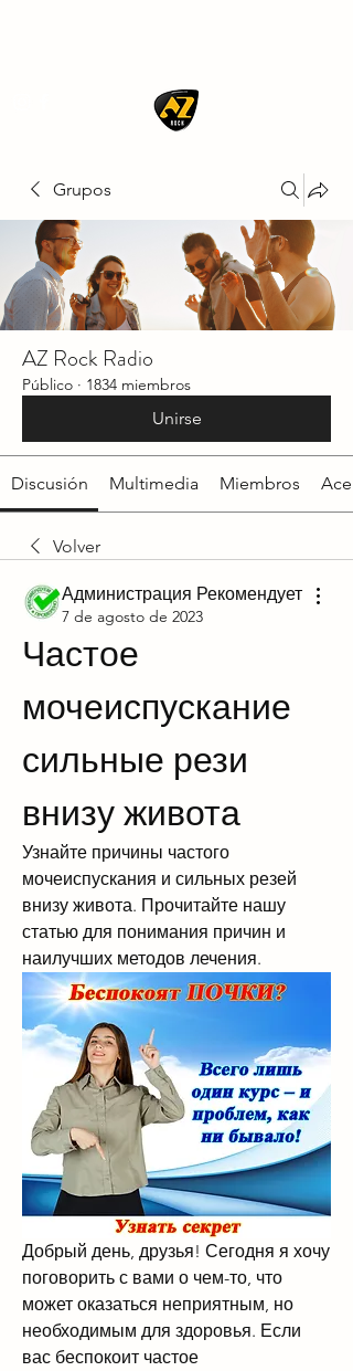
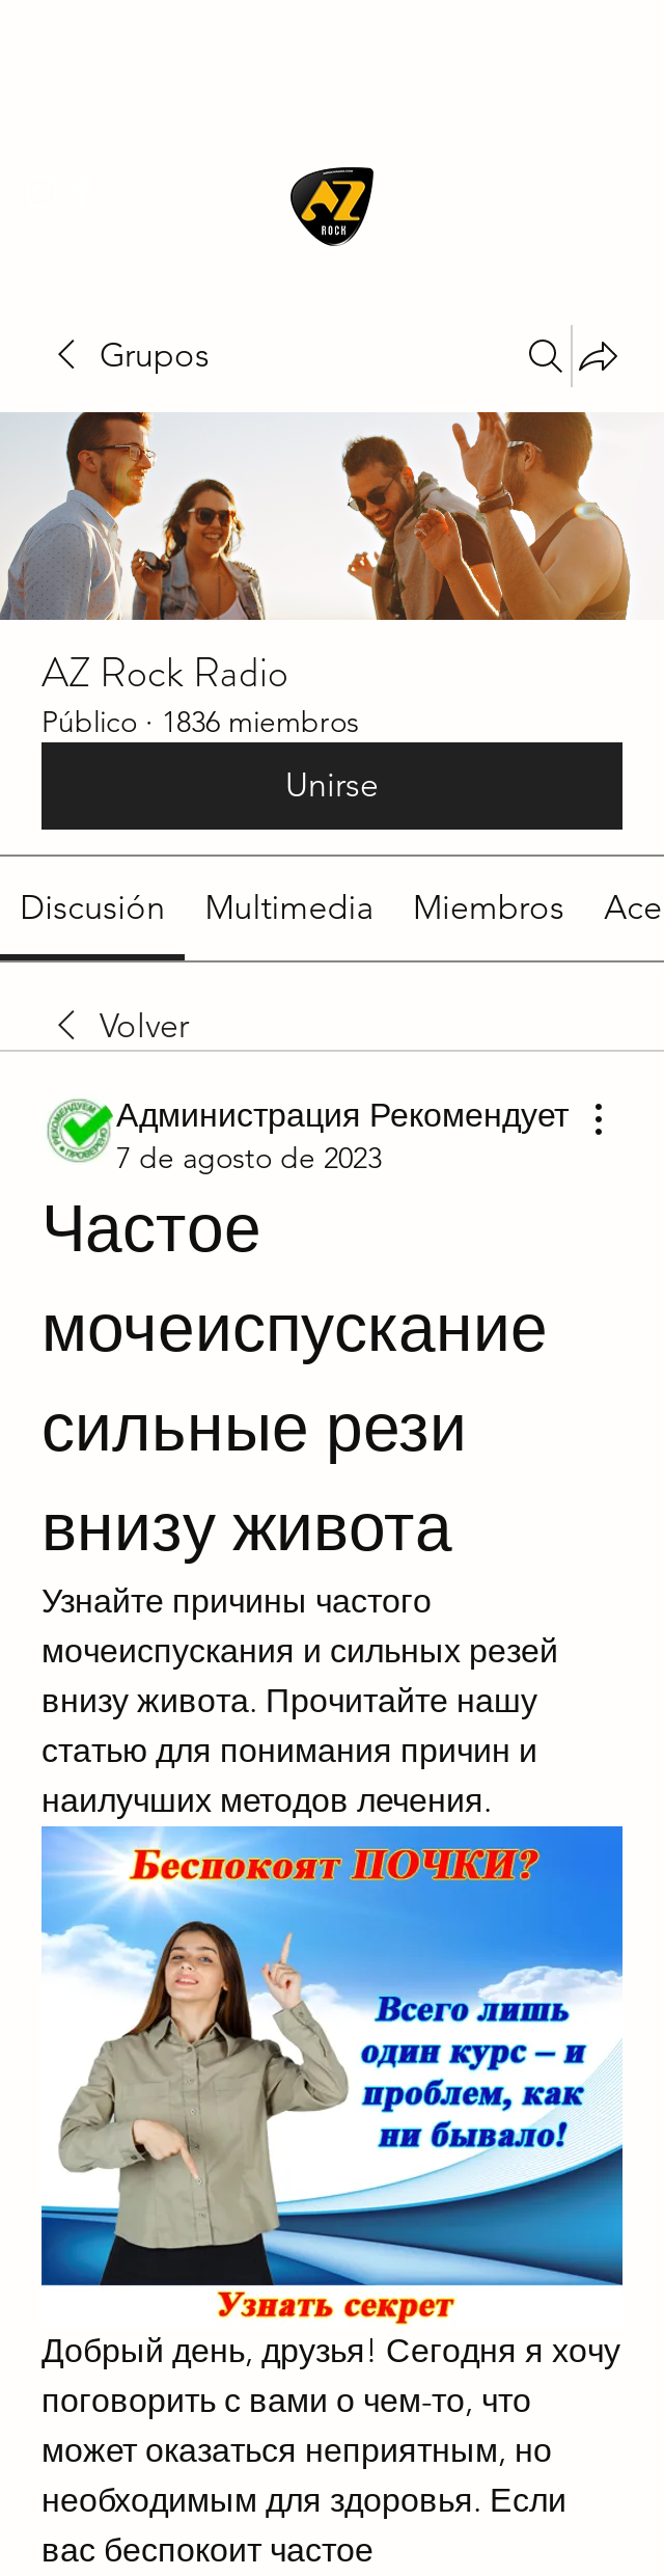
[22,375,191,394] Público · 1834 miembros -> [41,703,359,740] Público · 1836 miembros

